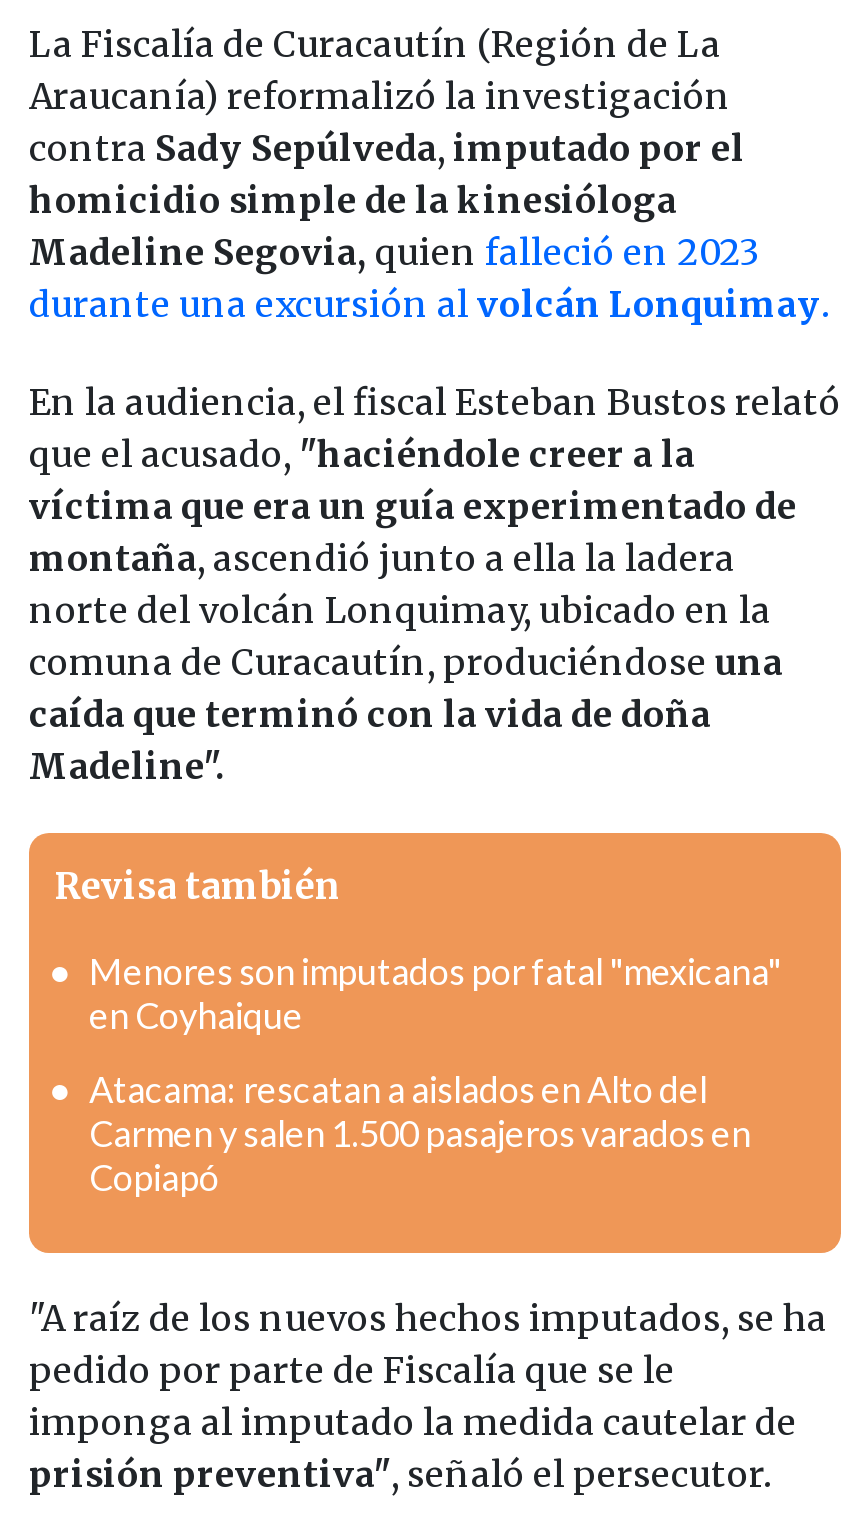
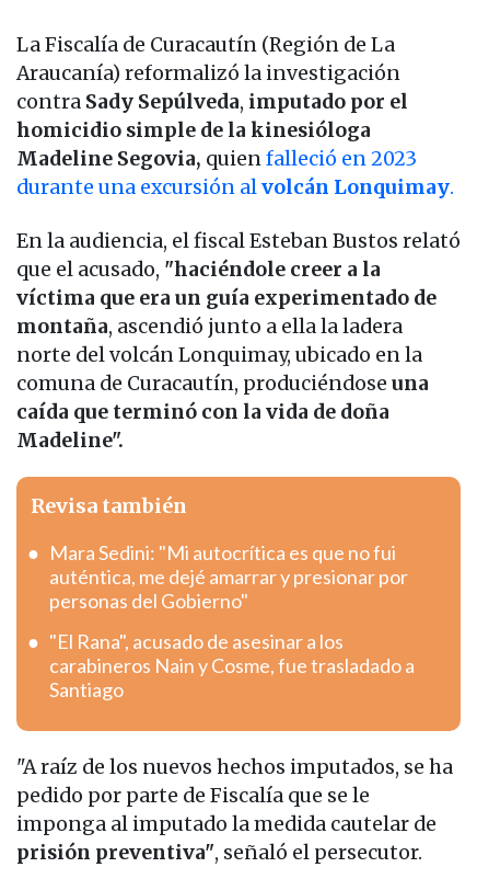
[89,949,781,1037] Menores son imputados por fatal "mexicana" | en Coyhaique -> [49,540,408,612] Mara Sedini: "Mi autocrítica es que no fui | auténtica, me dejé amarrar y presionar por | personas del Gobierno"
[89,1067,751,1199] Atacama: rescatan a aislados en Alto del | Carmen y salen 1.500 pasajeros varados en | Copiapó -> [49,629,415,701] "El Rana", acusado de asesinar a los | carabineros Nain y Cosme, fue trasladado a | Santiago

